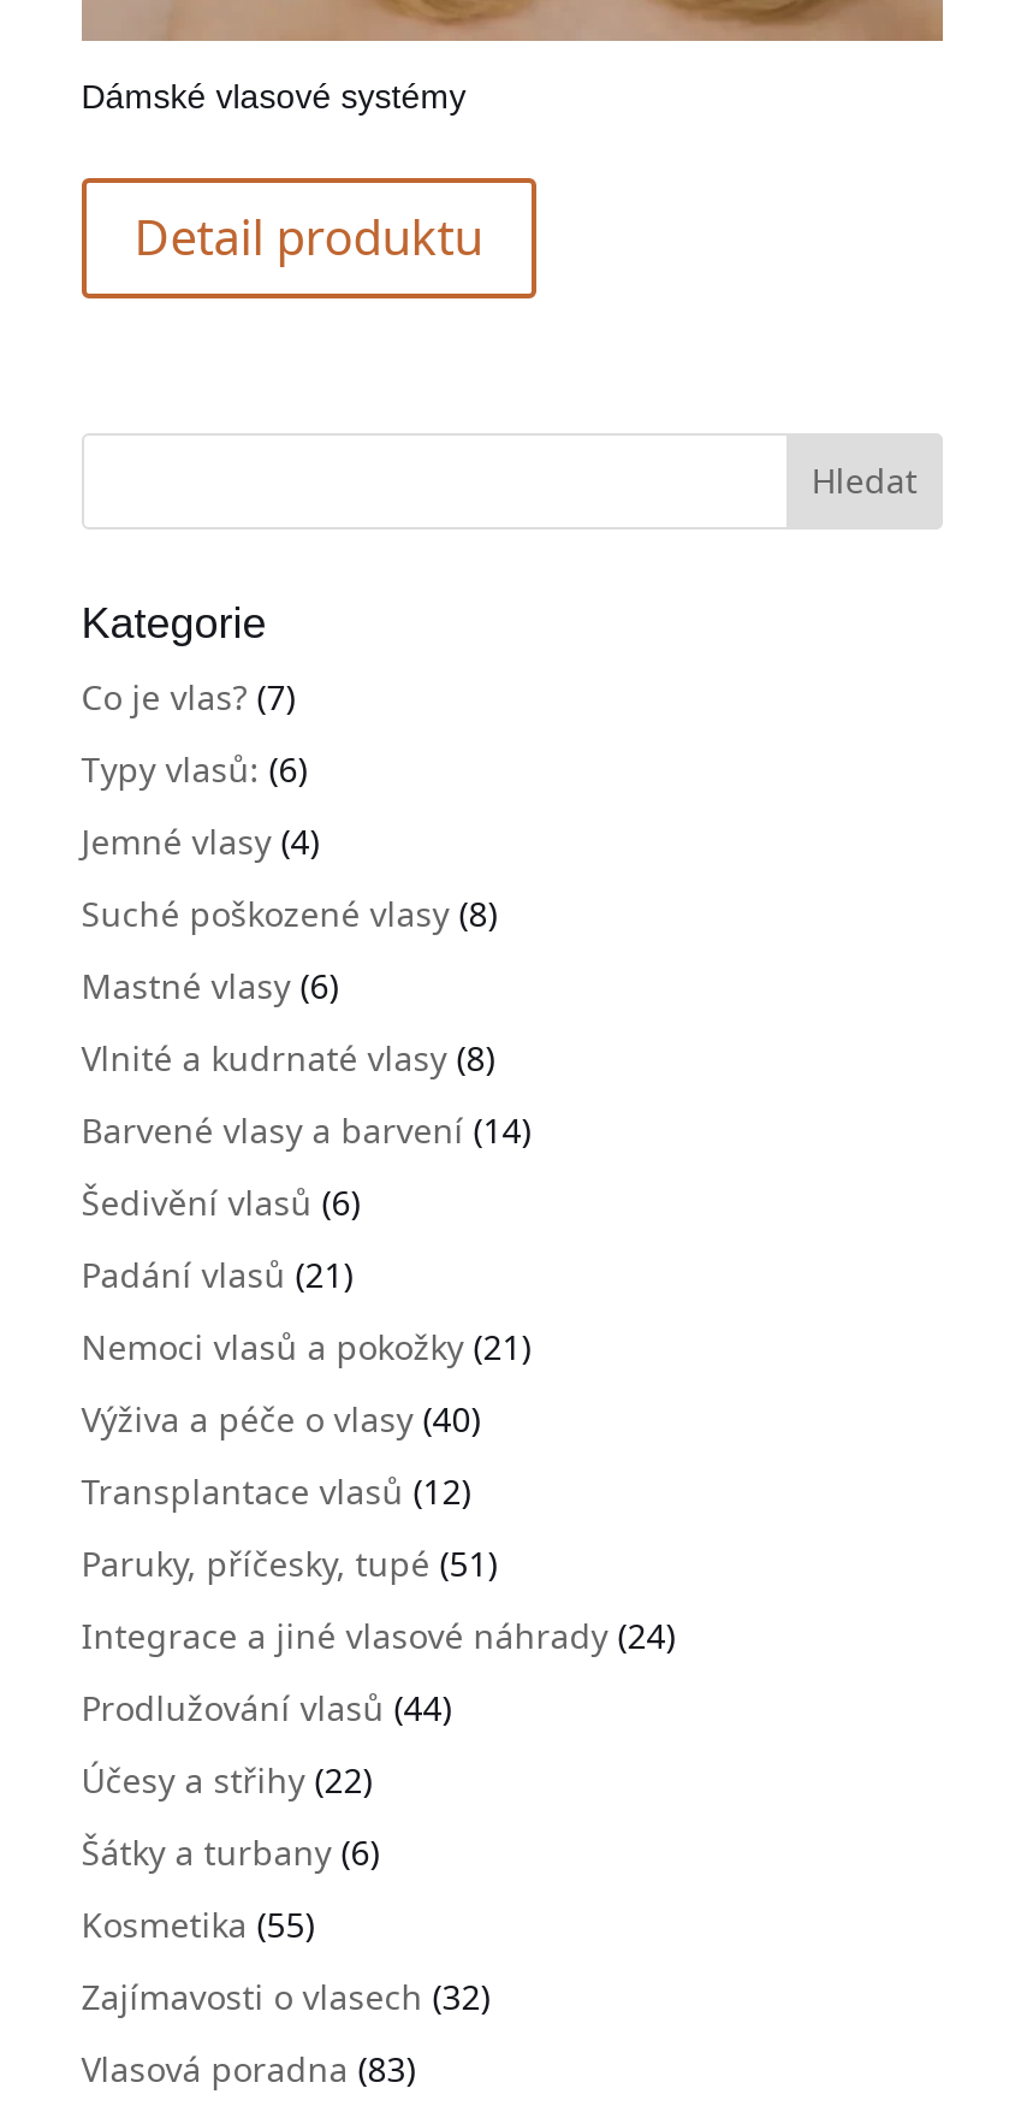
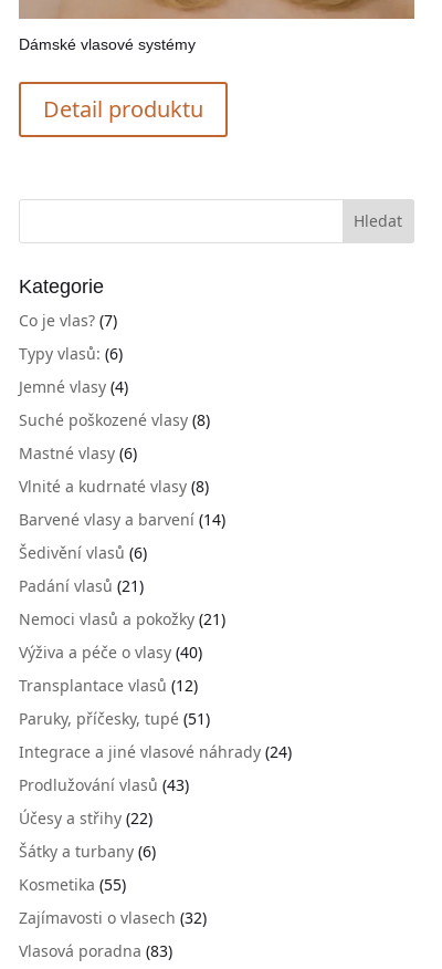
[81,1684,452,1730] Prodlužování vlasů (44) -> [19,774,189,795] Prodlužování vlasů (43)

